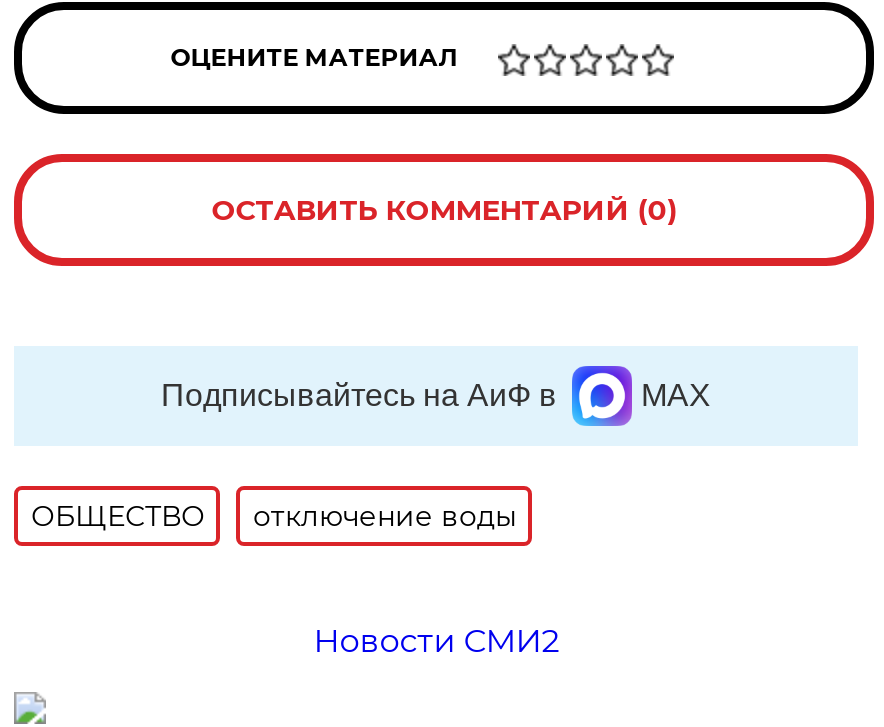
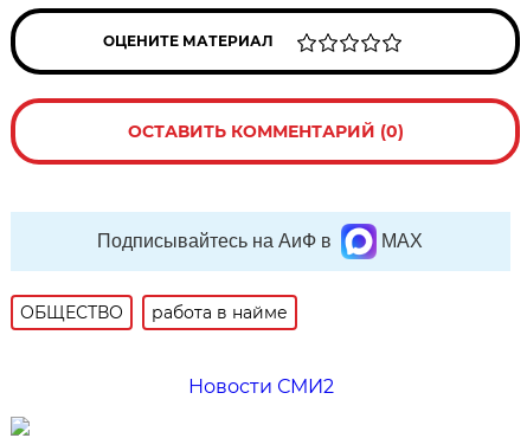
[253,498,517,534] отключение воды -> [152,302,288,323] работа в найме

